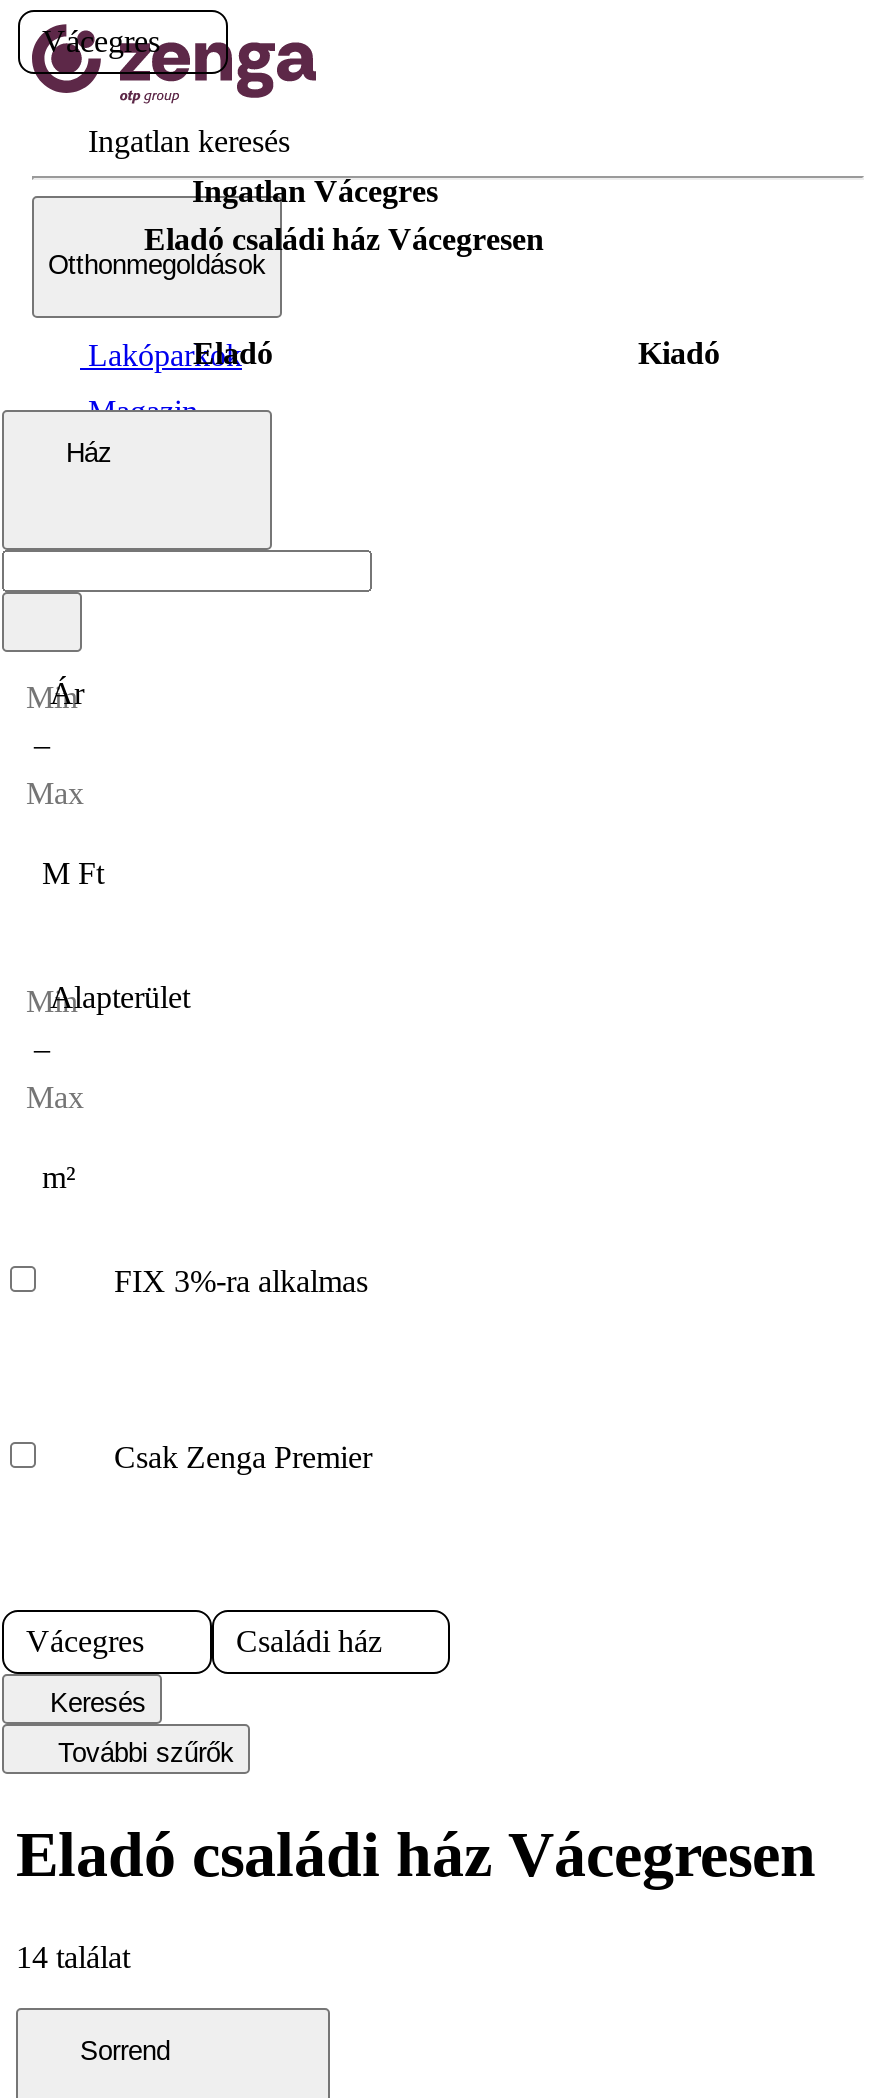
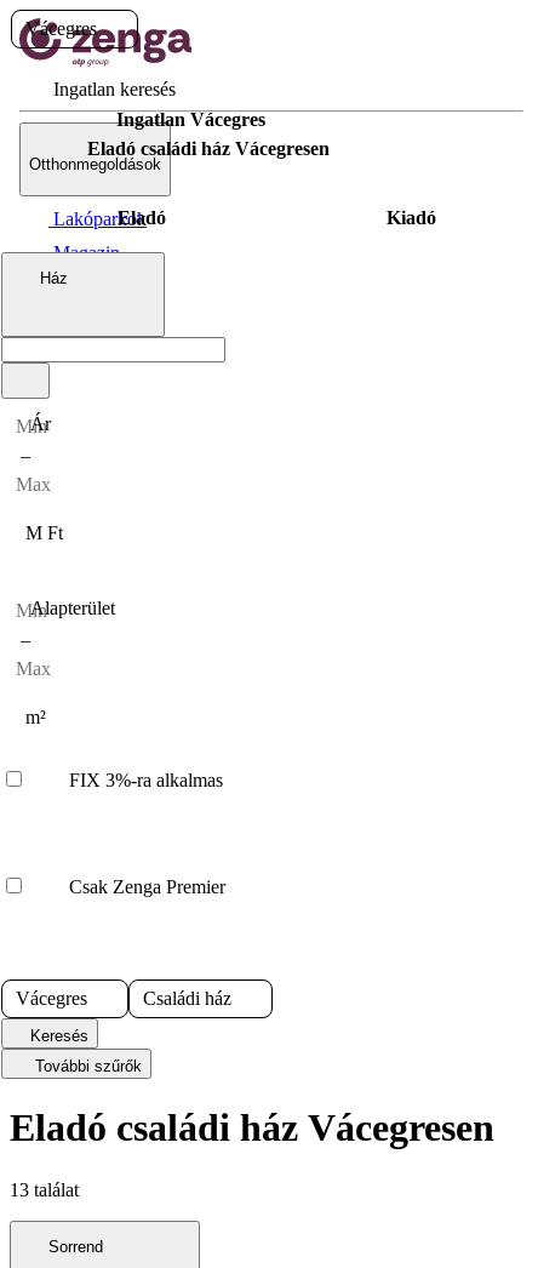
[16,1941,130,1975] 14 találat -> [10,1180,79,1201] 13 találat

